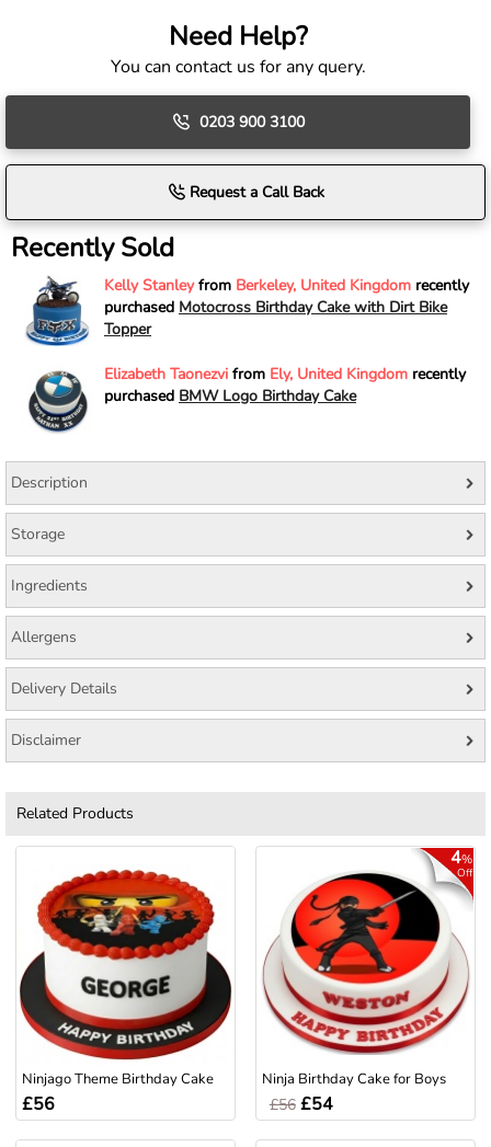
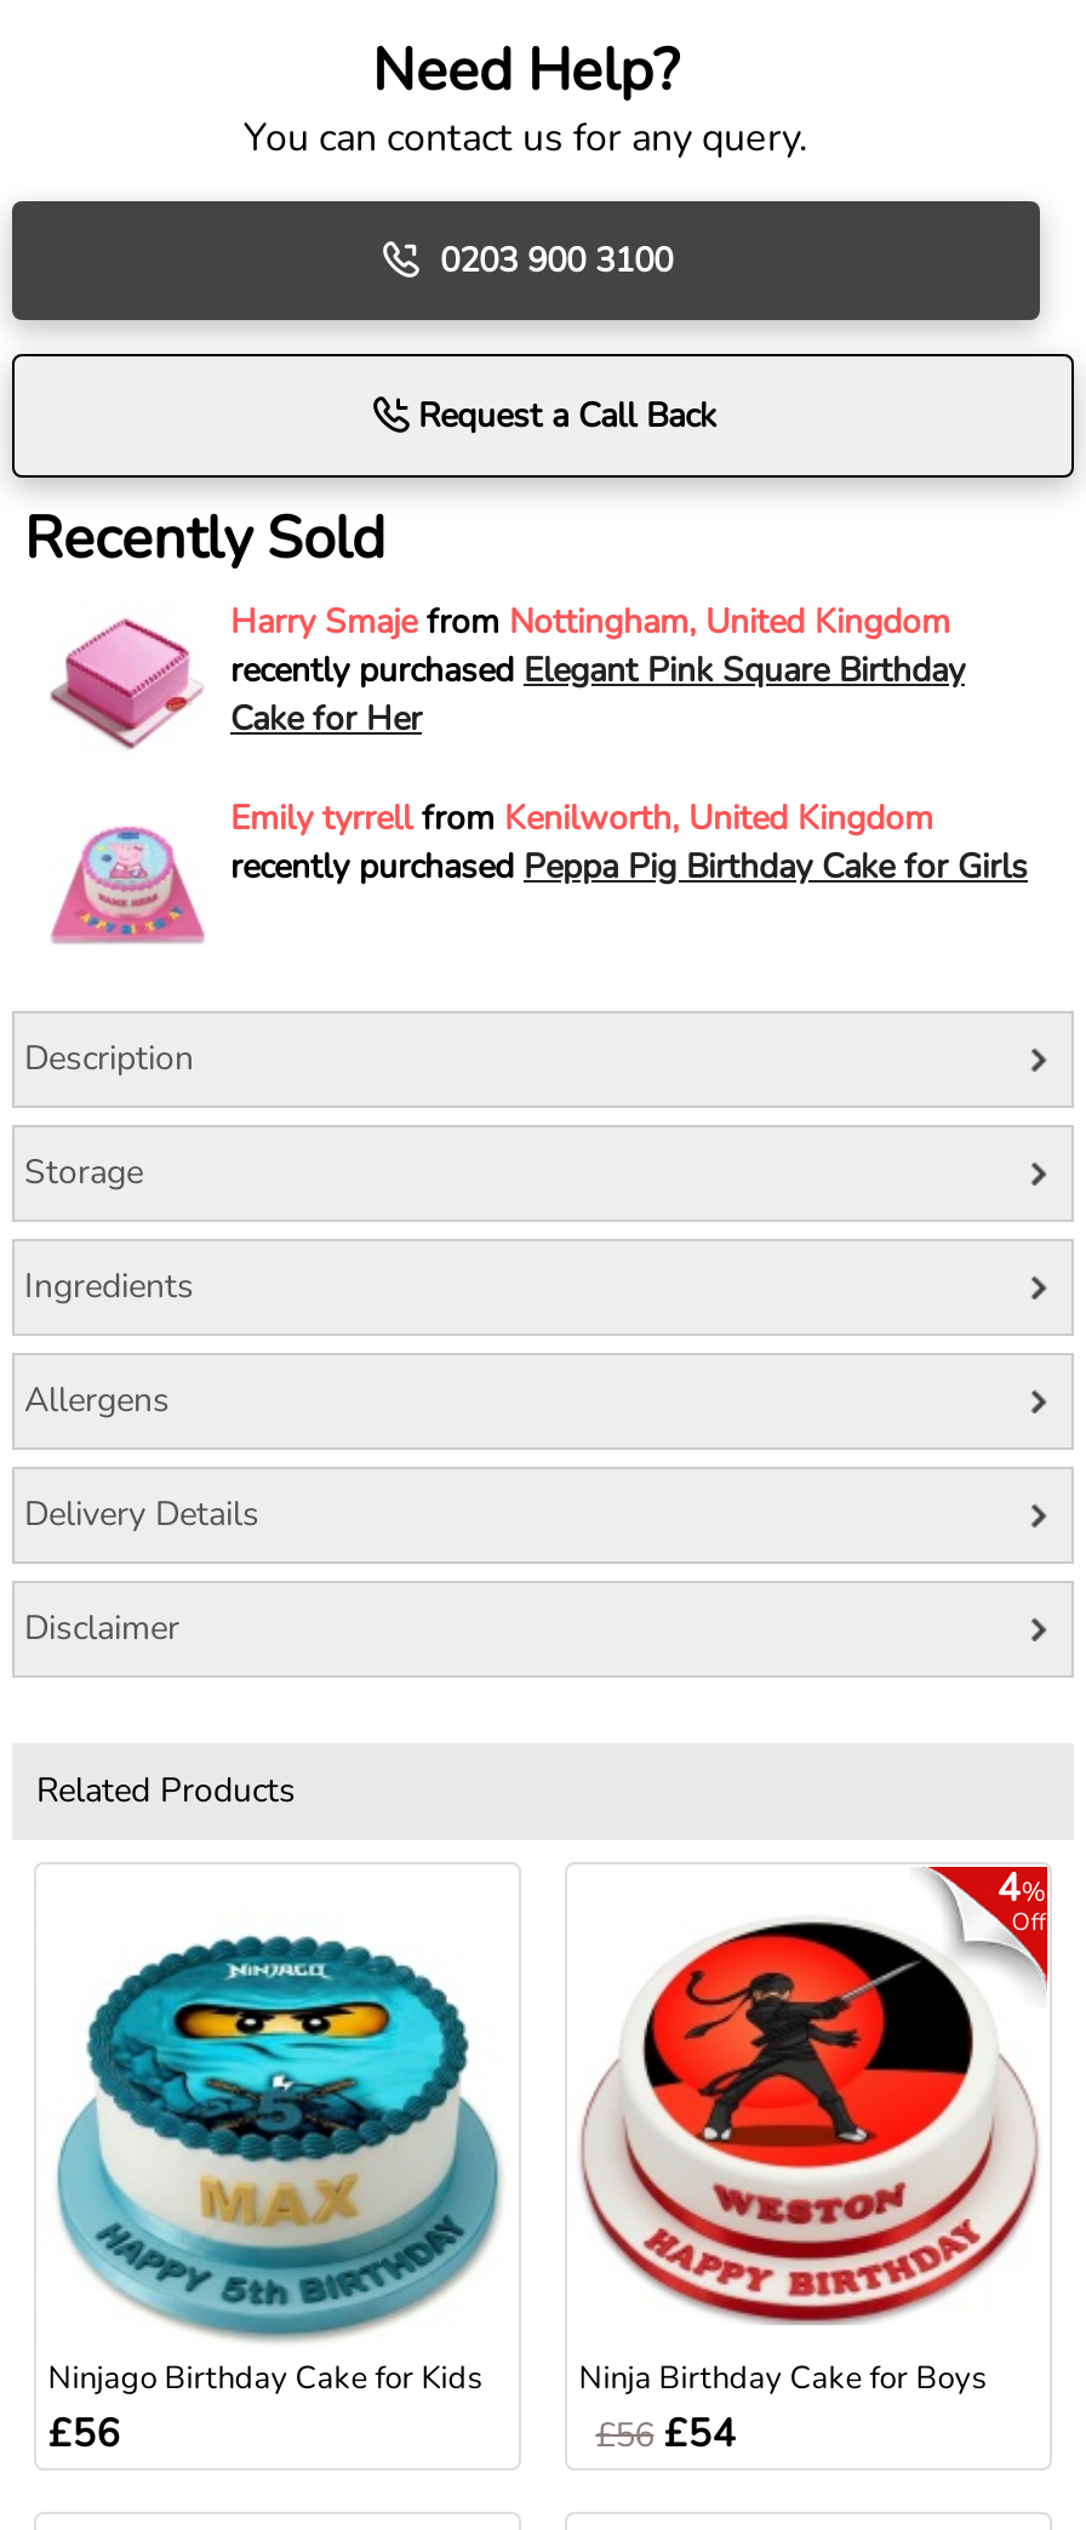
[23,275,469,347] [image] | Kelly Stanley from Berkeley, United Kingdom recently | purchased Motocross Birthday Cake with Dirt Bike | Topper -> [48,599,965,756] [image] | Harry Smaje from Nottingham, United Kingdom | recently purchased Elegant Pink Square Birthday | Cake for Her
[24,364,466,433] [image] | Elizabeth Taonezvi from Ely, United Kingdom recently | purchased BMW Logo Birthday Cake -> [51,795,1028,946] [image] | Emily tyrrell from Kenilworth, United Kingdom | recently purchased Peppa Pig Birthday Cake for Girls
[19,869,232,1089] [image] | Ninjago Theme Birthday Cake -> [44,1915,511,2400] [image] | Ninjago Birthday Cake for Kids

